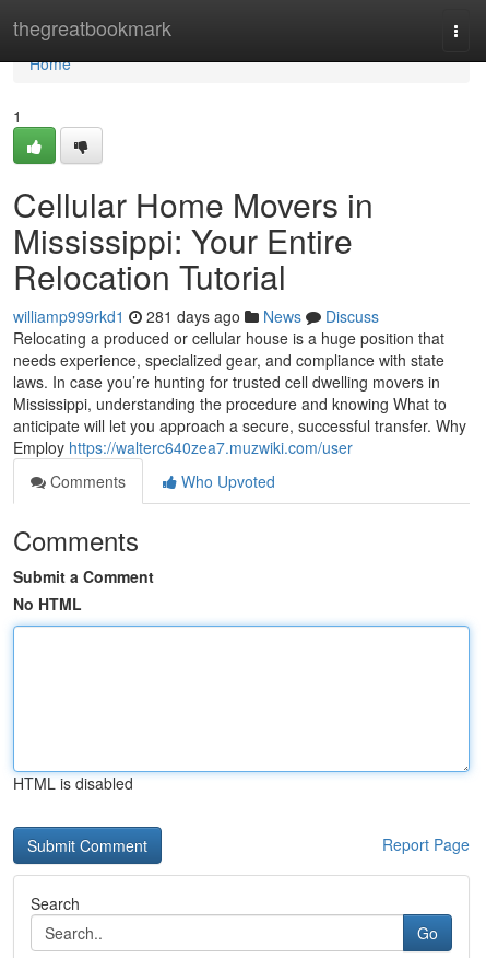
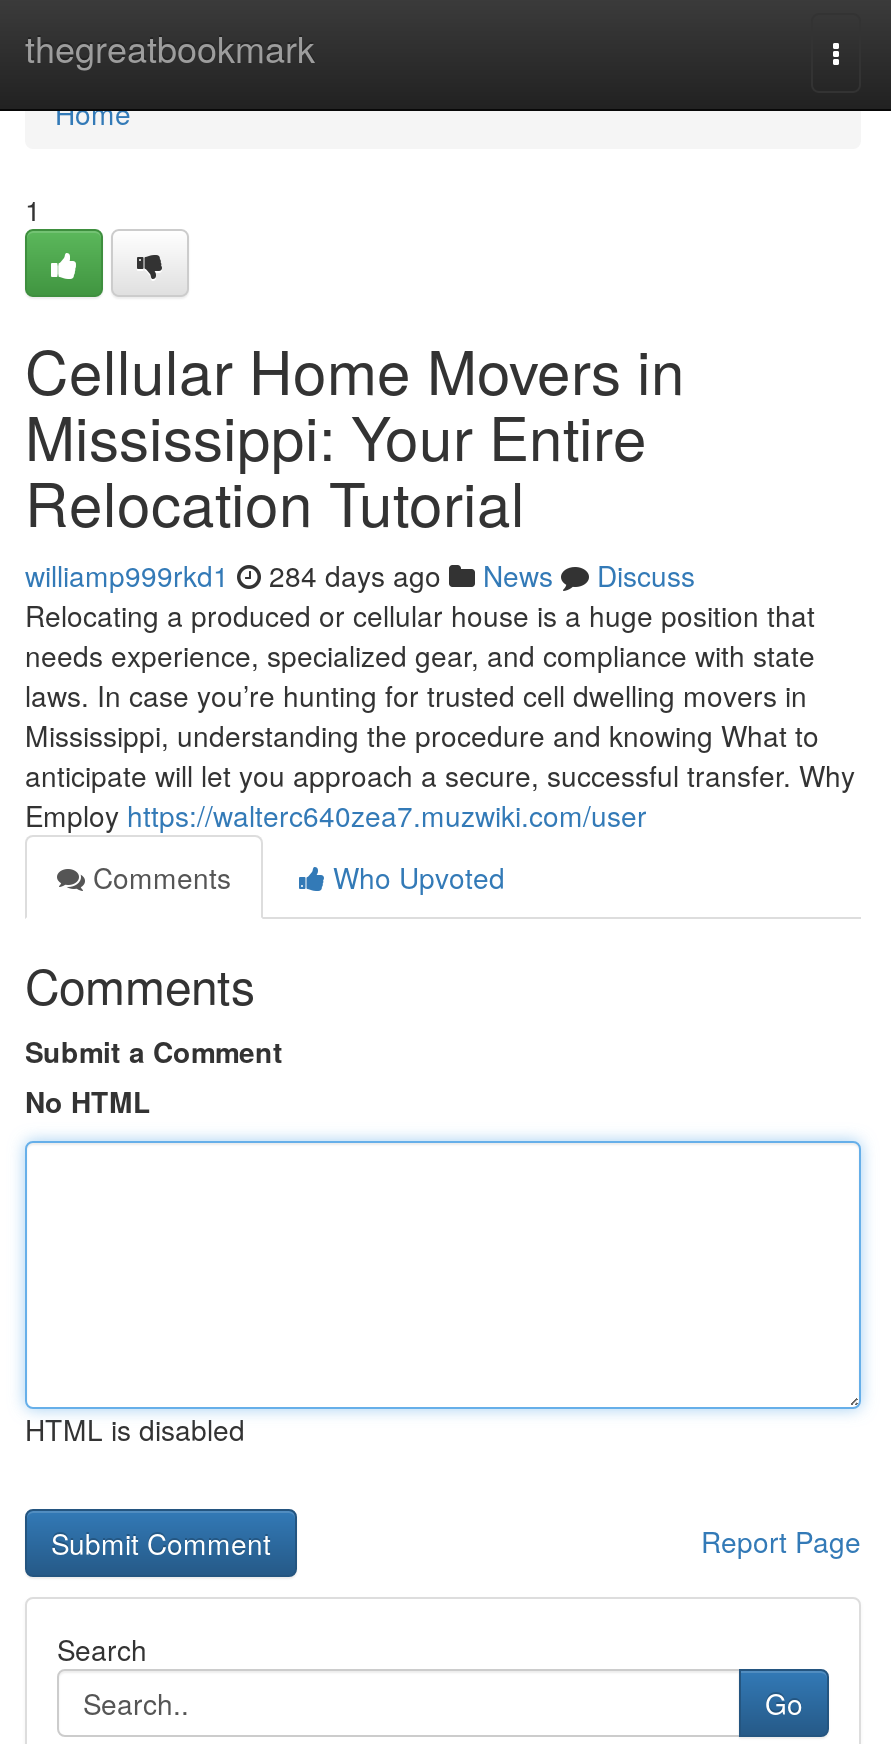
[13,305,379,327] williamp999rkd1 281 days ago News Discuss -> [25,555,695,595] williamp999rkd1 284 days ago News Discuss

